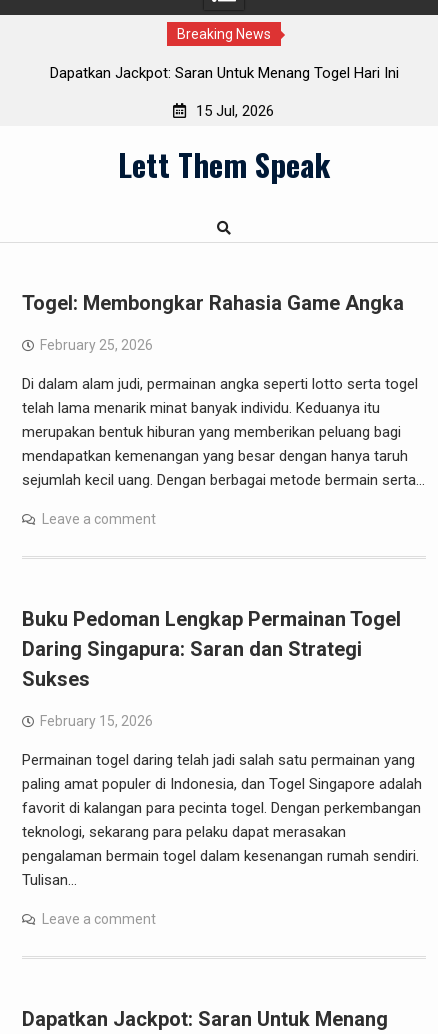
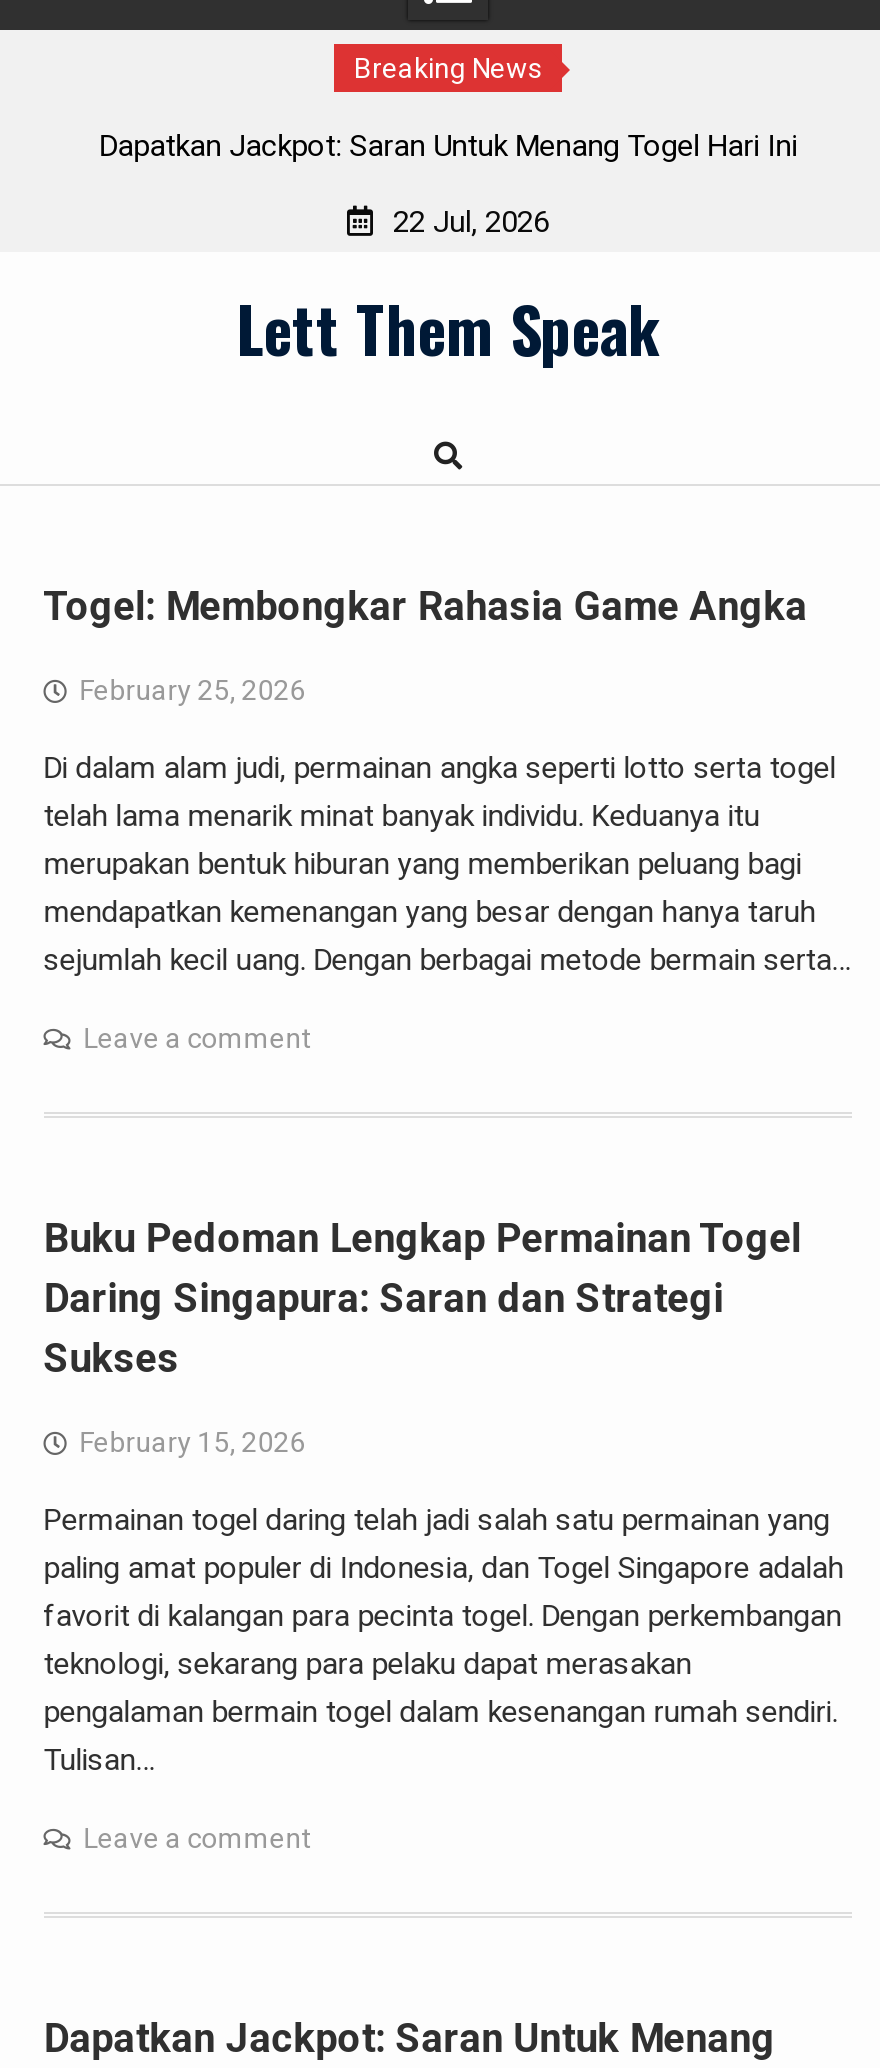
[196,102,274,120] 15 Jul, 2026 -> [393,204,549,240] 22 Jul, 2026

